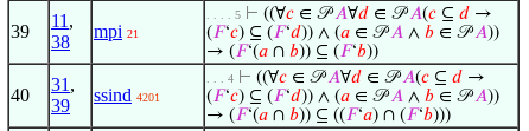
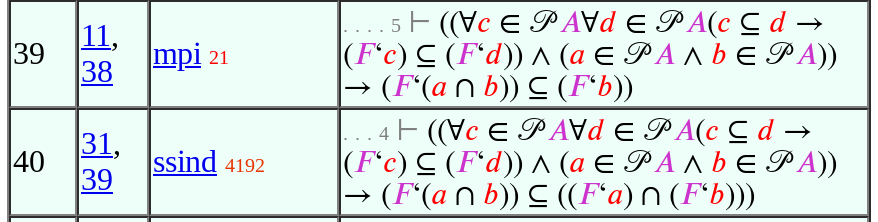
[94,85,160,105] ssind 4201 -> [153,144,265,178] ssind 4192

